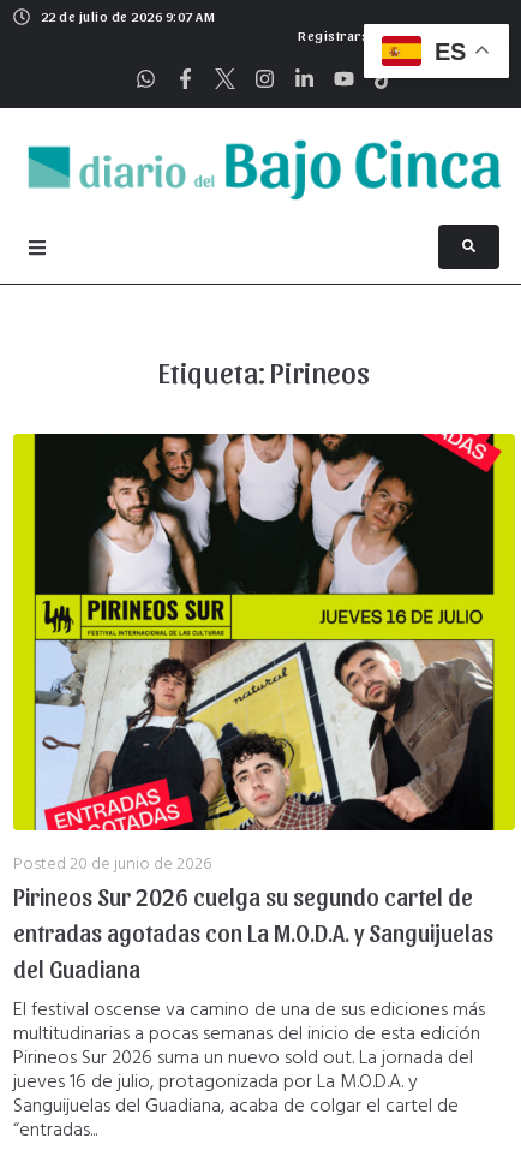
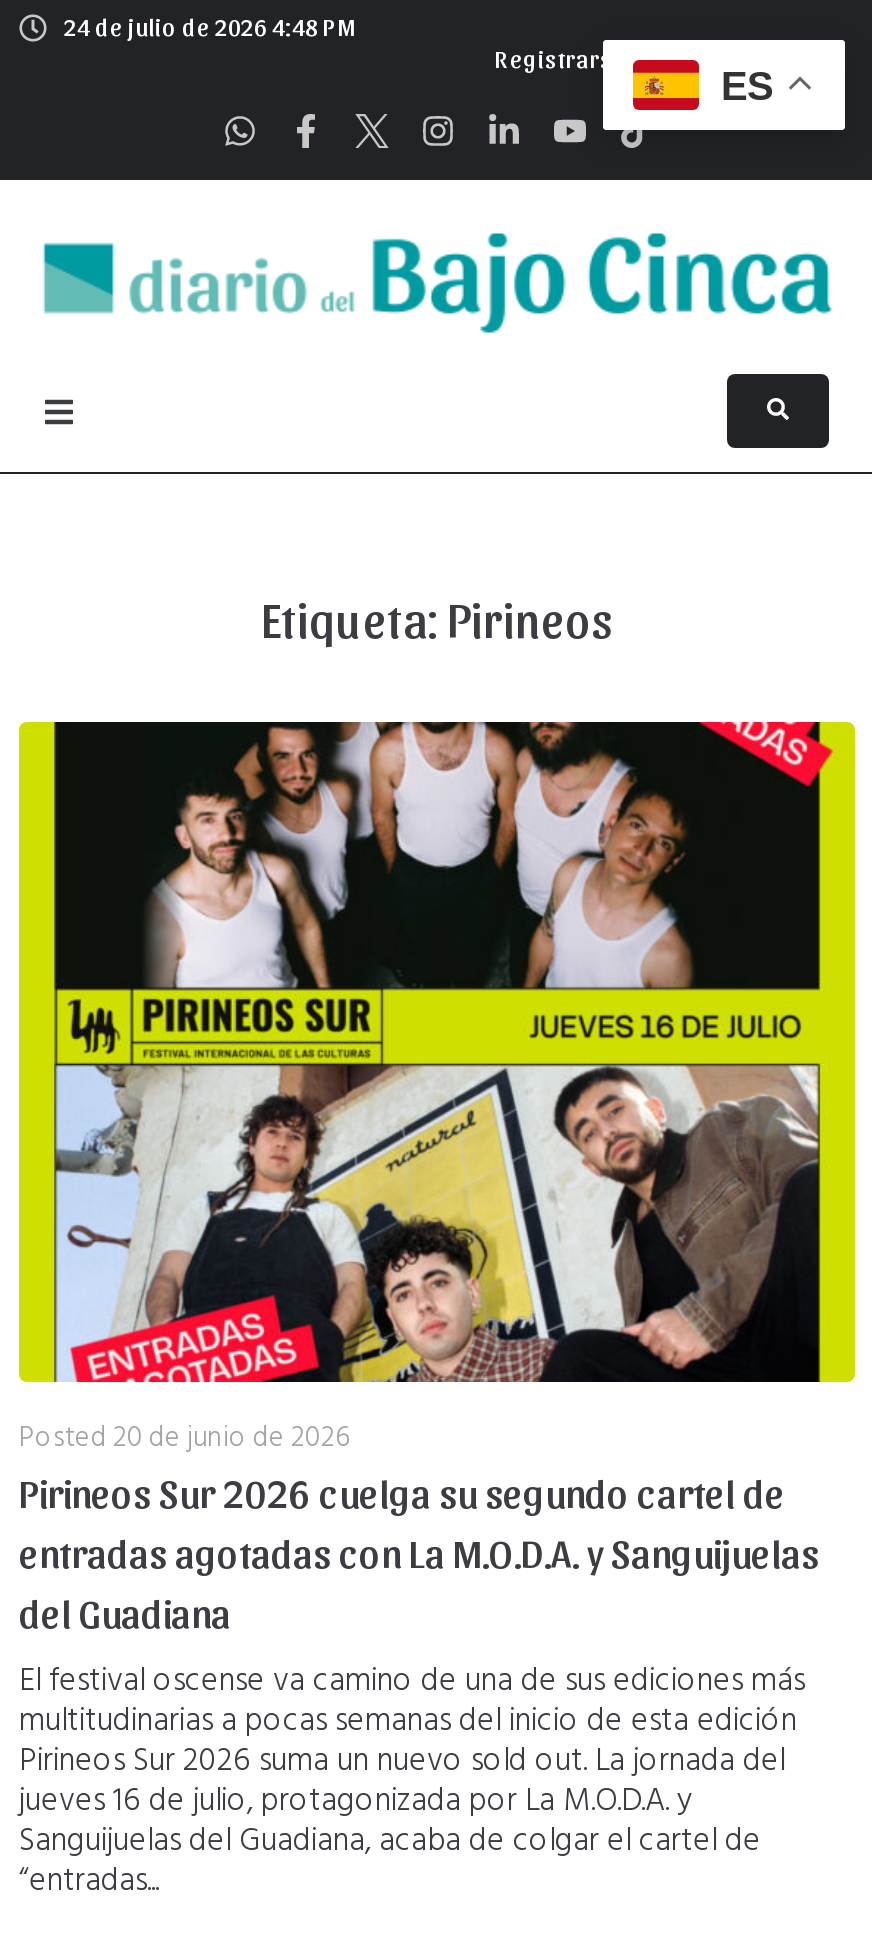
[40,7,215,24] 22 de julio de 2026 9:07 AM -> [64,12,357,40] 24 de julio de 2026 4:48 PM

